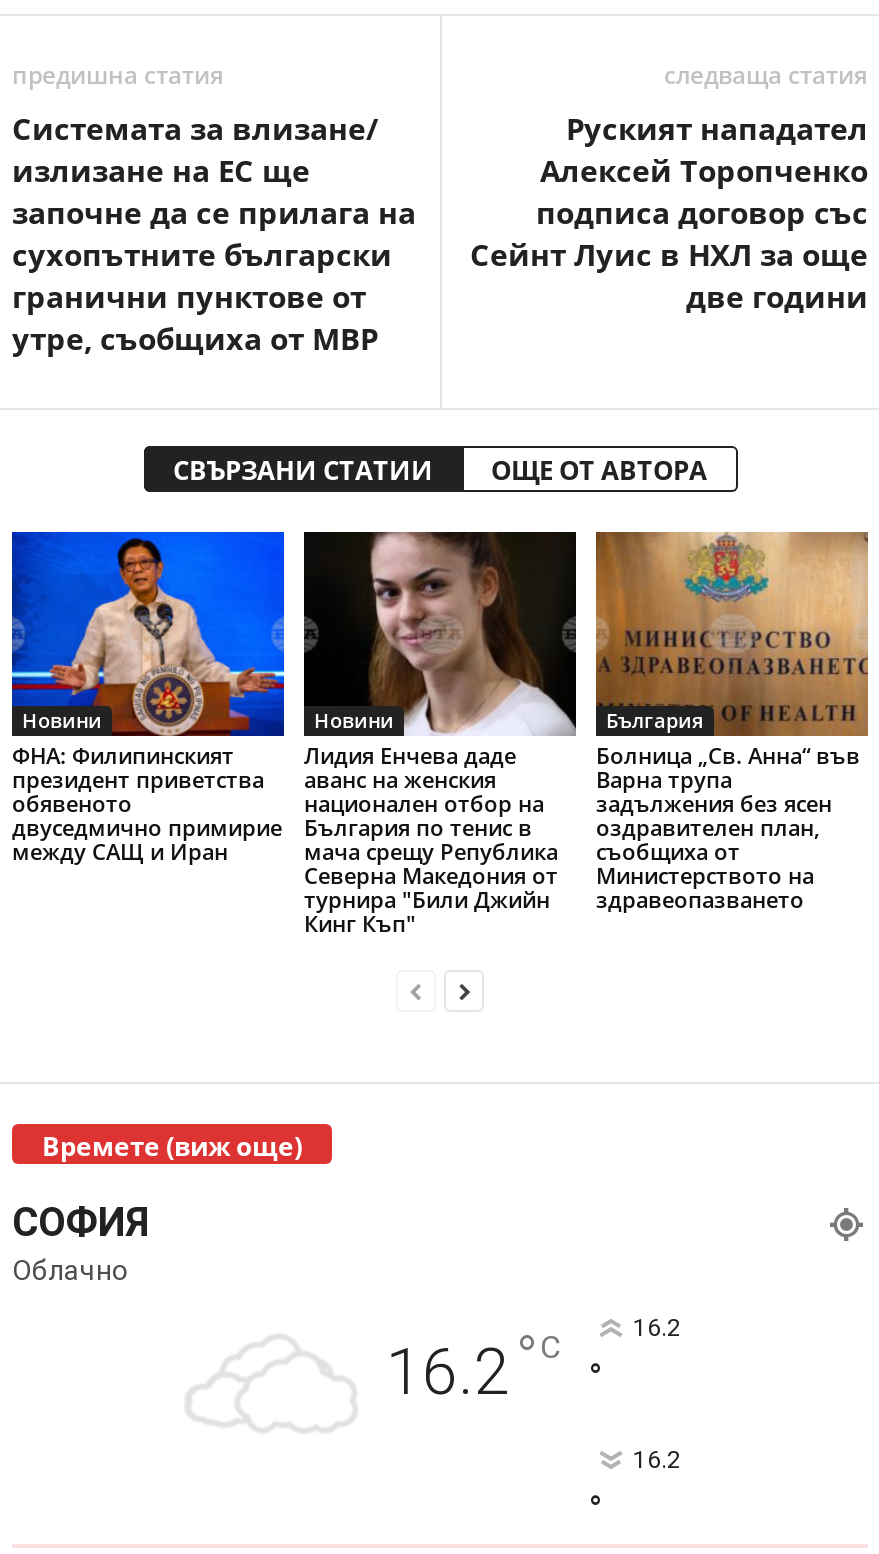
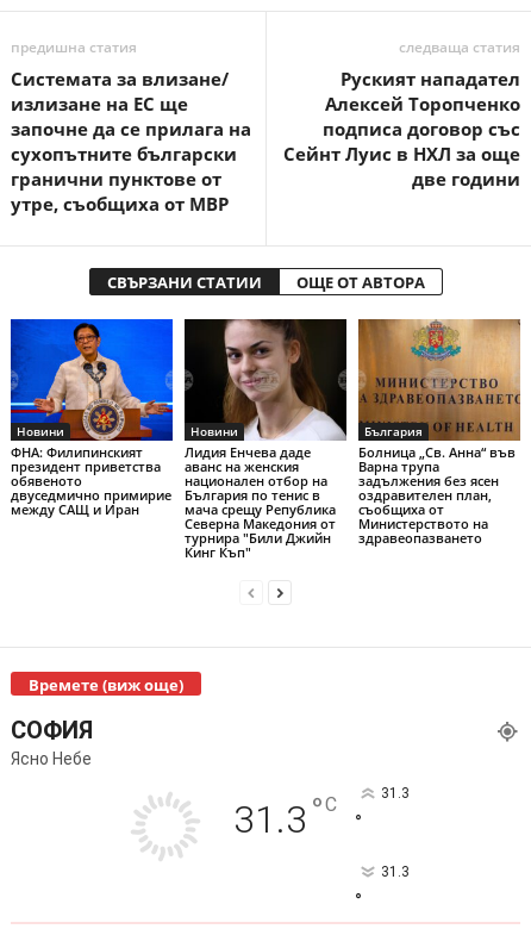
[12,1254,681,1410] Облачно | 16.2 ° C | 16.2 -> [11,749,409,842] Ясно Небе | 31.3 ° C | 31.3
[633,1446,681,1474] 16.2 -> [380,863,409,880] 31.3

